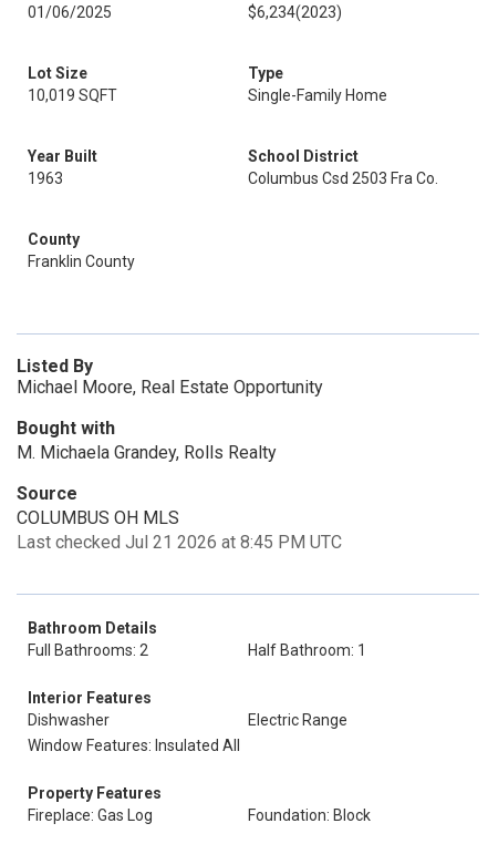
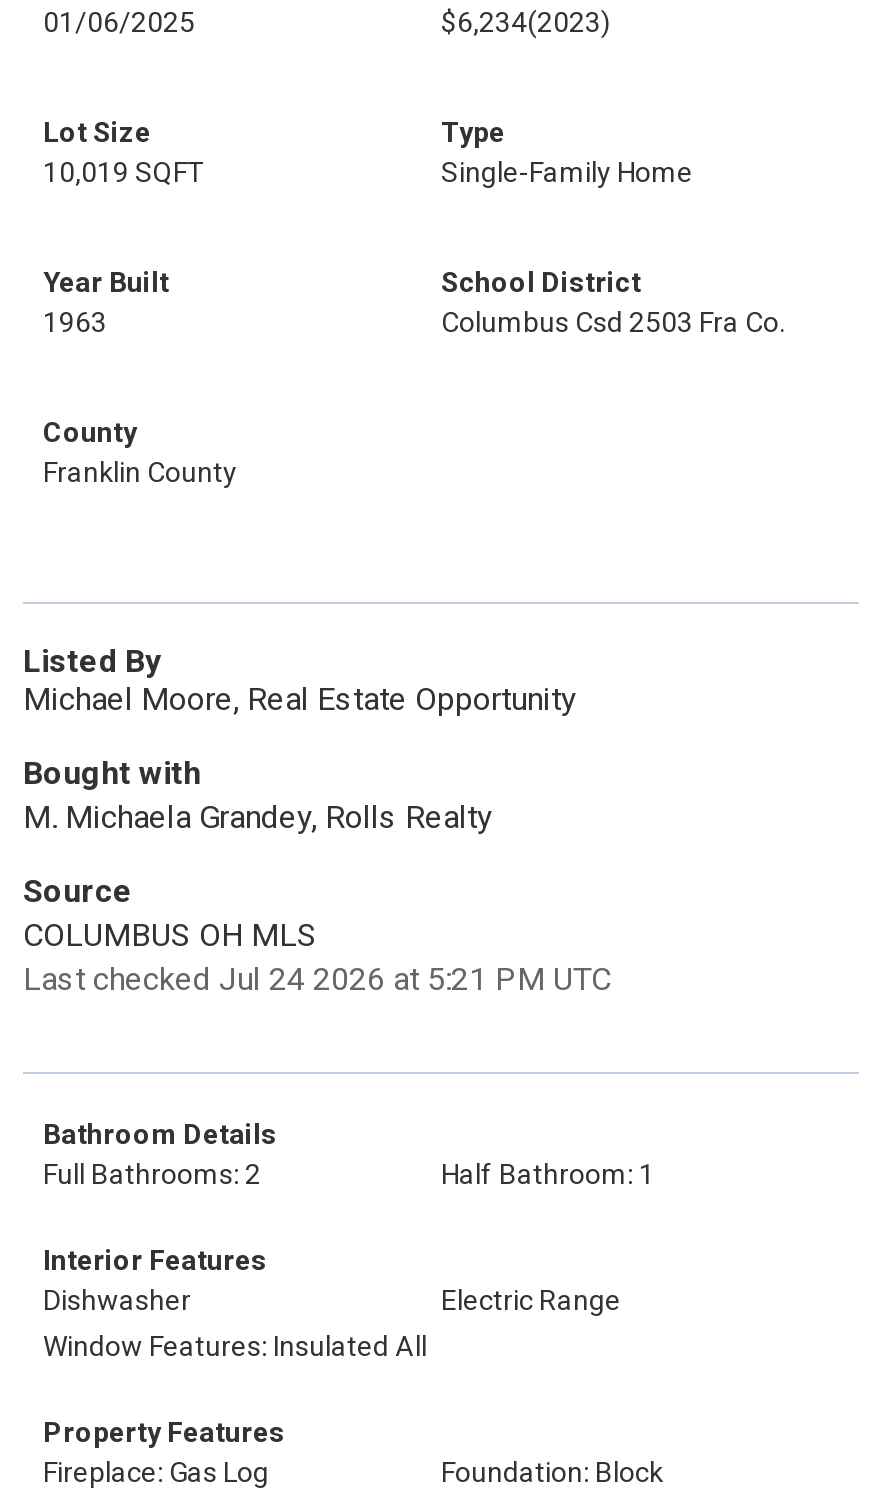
[17,532,342,553] Last checked Jul 21 2026 at 8:45 PM UTC -> [23,960,611,998] Last checked Jul 24 2026 at 5:21 PM UTC

